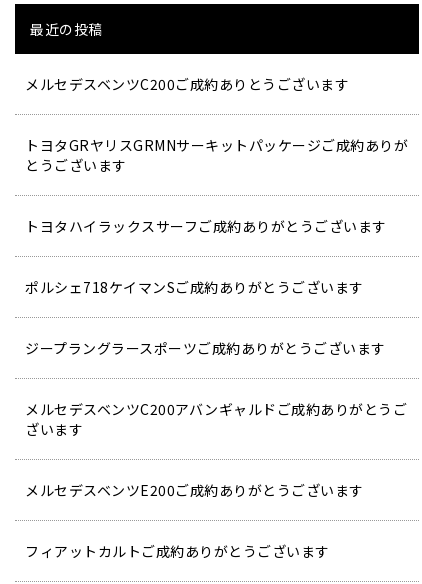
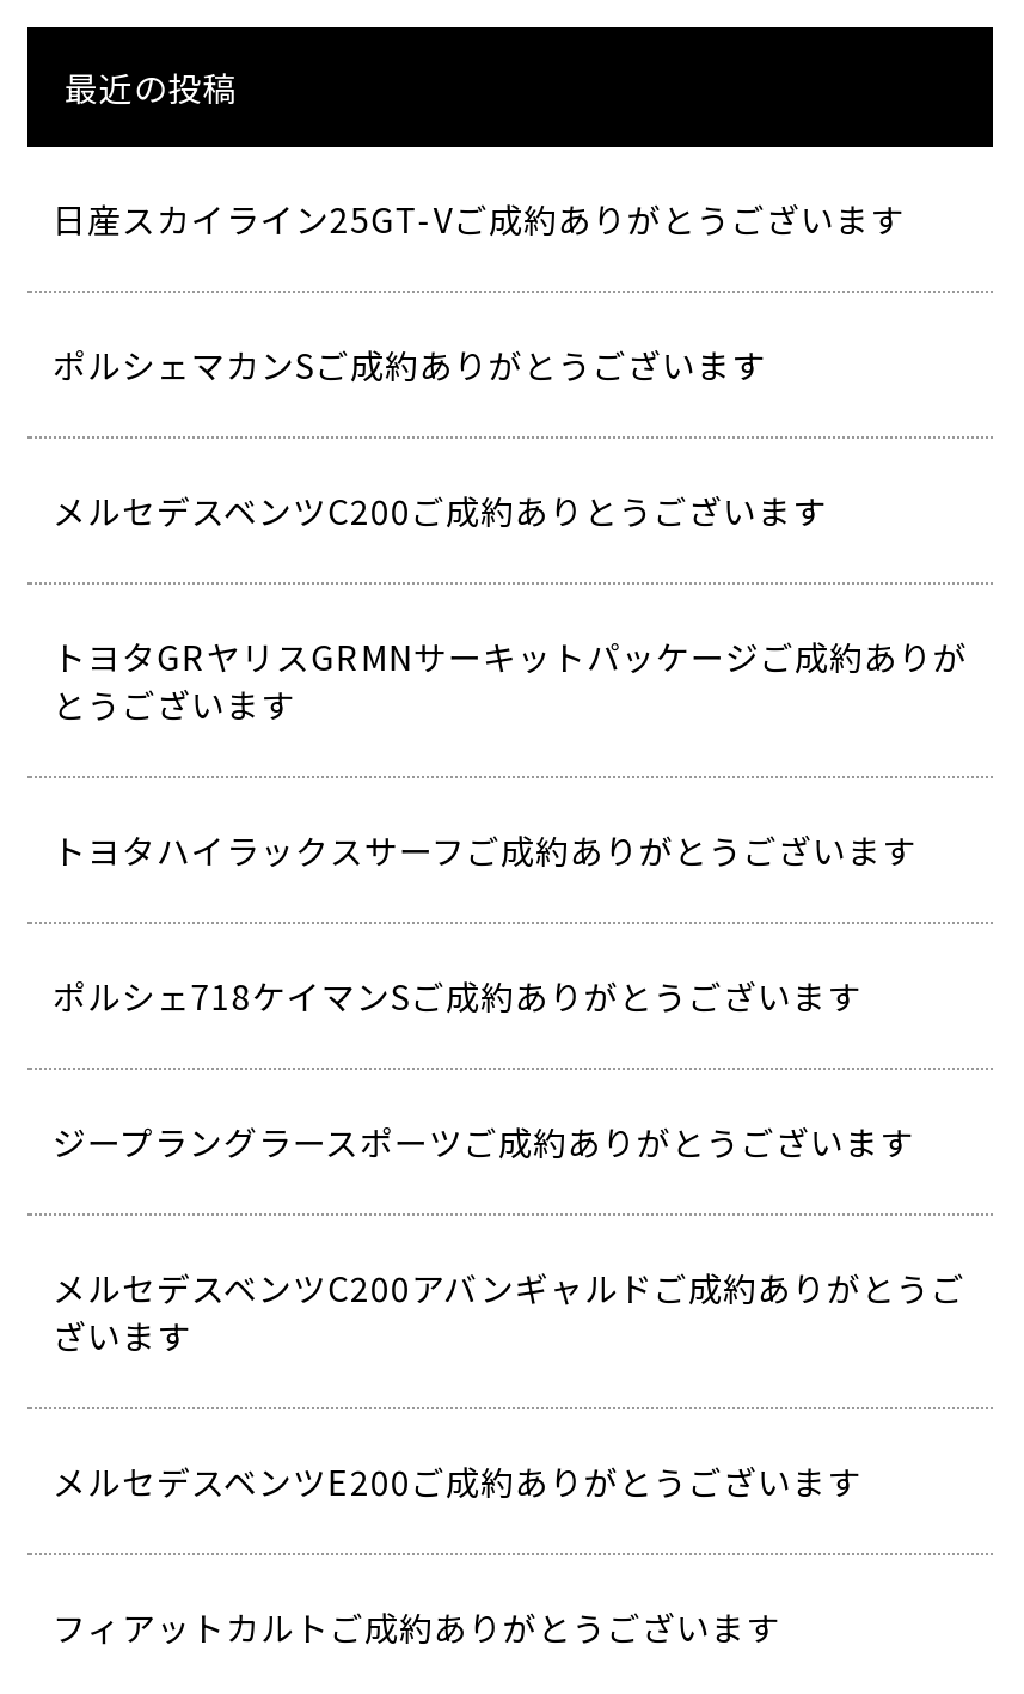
none -> [52,196,904,389] 日産スカイライン25GT-Vご成約ありがとうございます | ポルシェマカンSご成約ありがとうございます

